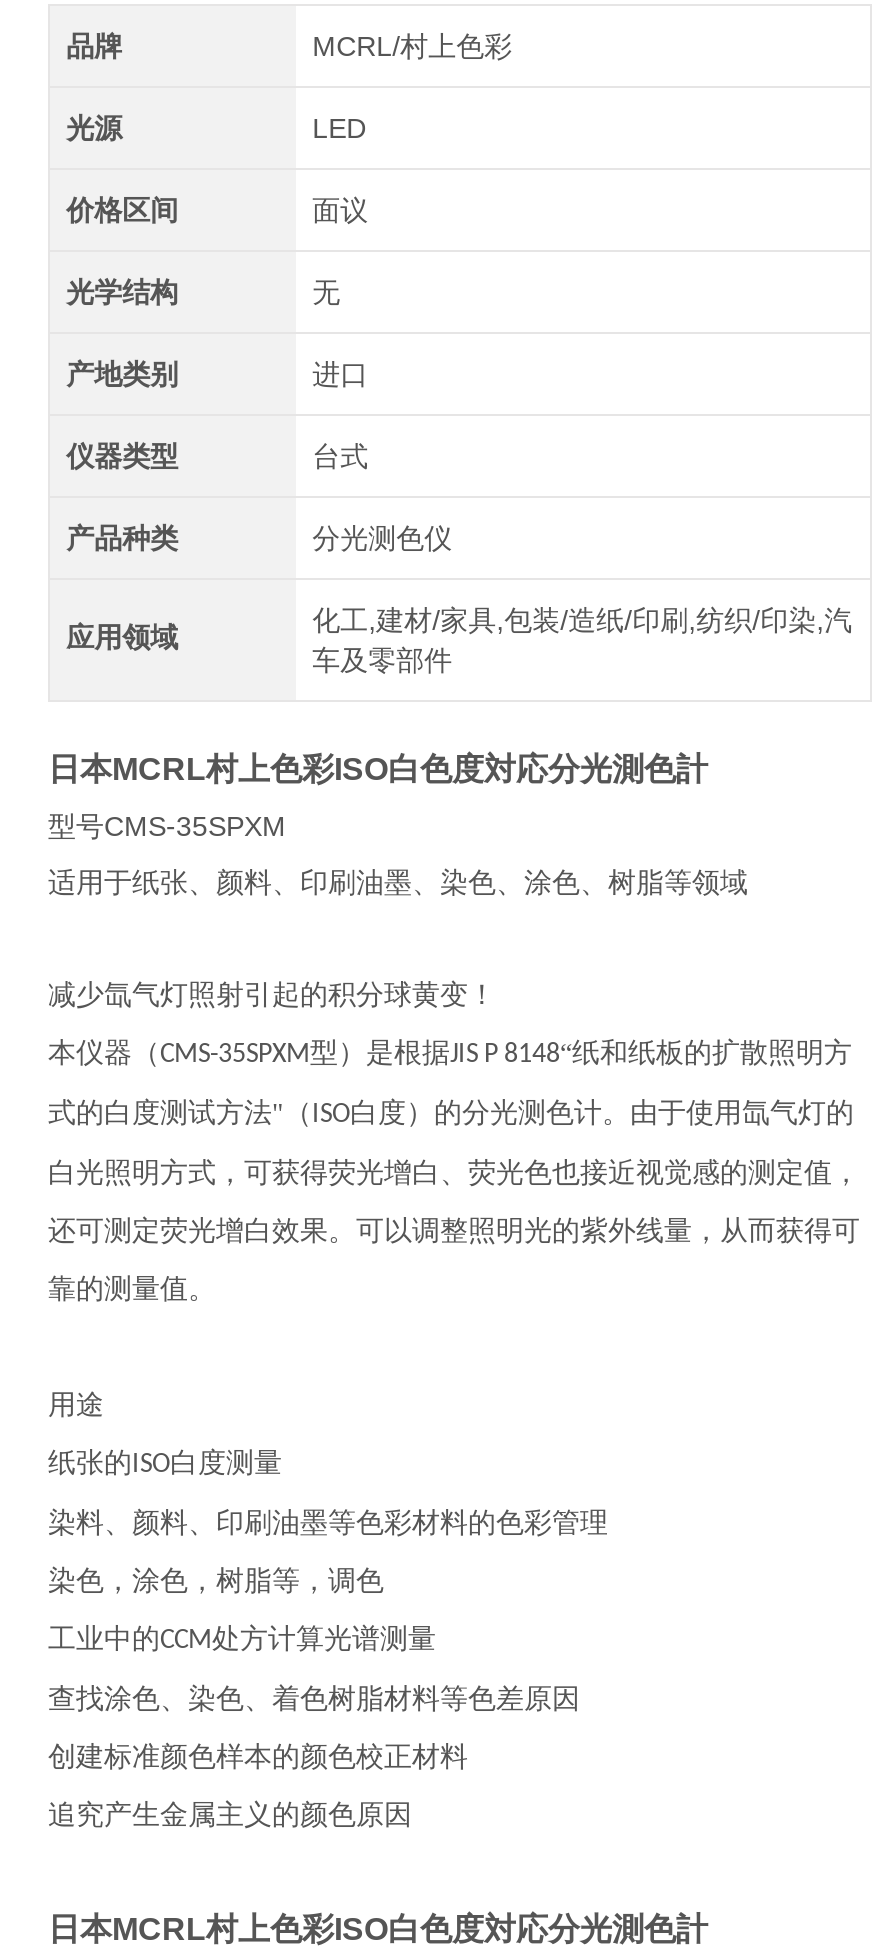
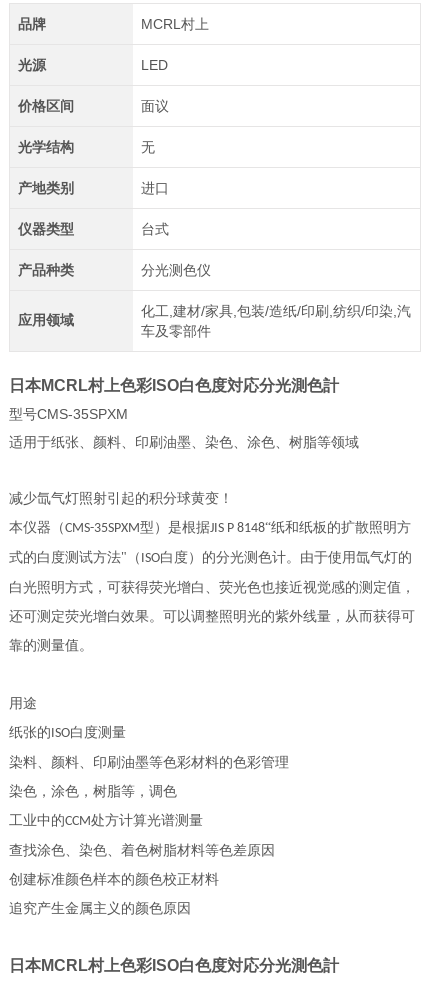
[312,31,512,63] MCRL/村上色彩 -> [141,16,209,32] MCRL村上

